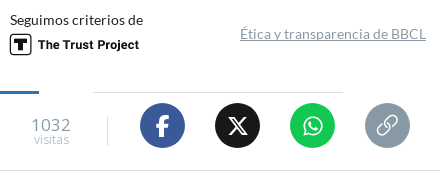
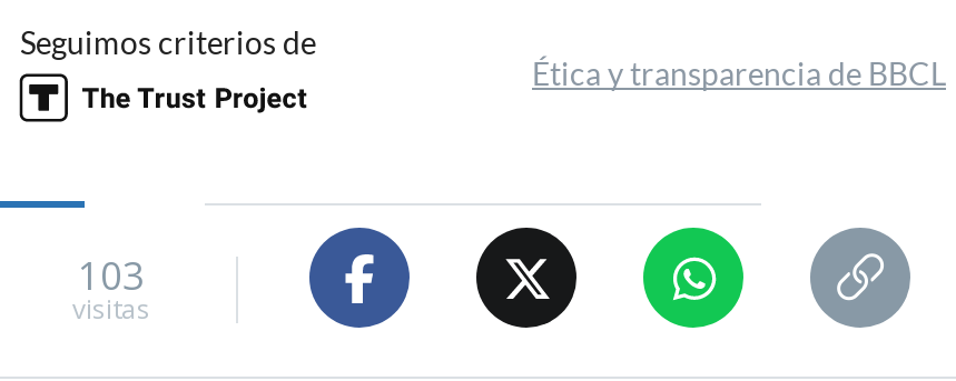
[31,113,71,136] 1032 -> [78,250,145,301] 103

